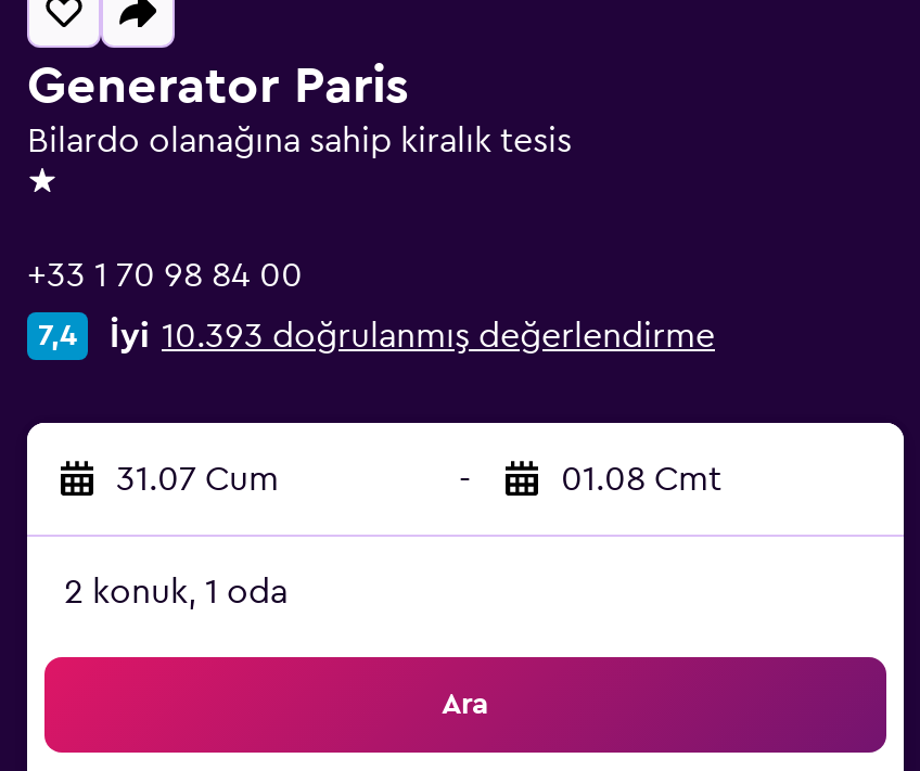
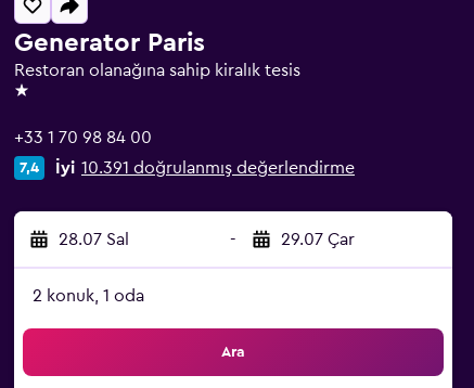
[27,124,572,158] Bilardo olanağına sahip kiralık tesis -> [14,62,300,79] Restoran olanağına sahip kiralık tesis
[110,319,715,354] İyi 10.393 doğrulanmış değerlendirme -> [55,159,355,177] İyi 10.391 doğrulanmış değerlendirme
[116,462,279,497] 31.07 Cum -> [59,231,129,248] 28.07 Sal
[561,462,721,497] 01.08 Cmt -> [281,231,355,248] 29.07 Çar

